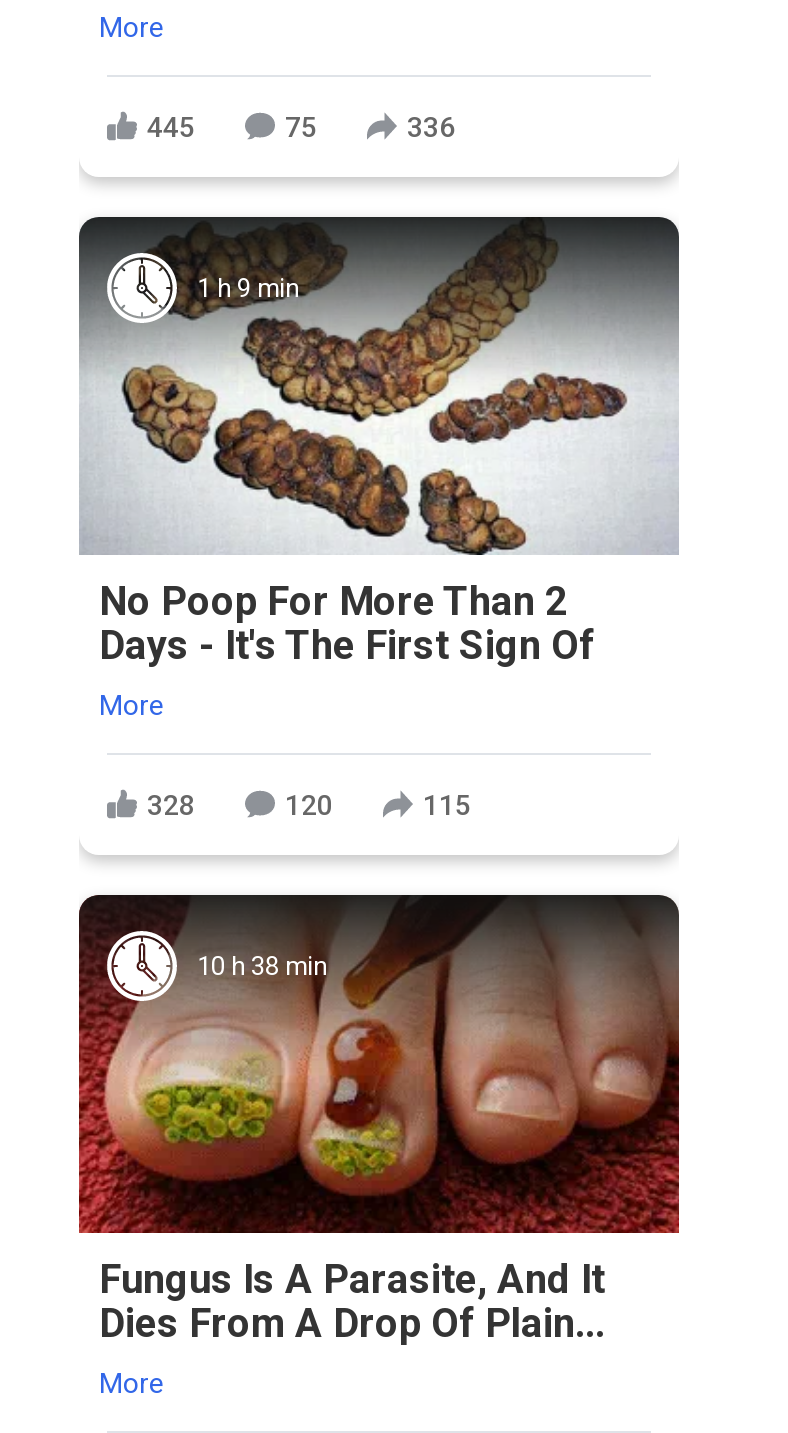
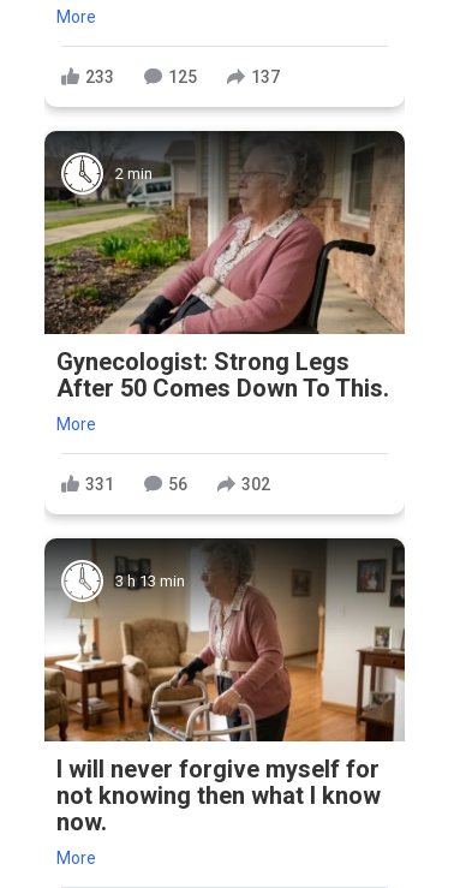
[147,111,455,143] 445 | 75 | 336 -> [85,67,280,86] 233 | 125 | 137
[79,229,679,555] [image] | 1 h 9 min -> [43,137,405,335] [image] | 2 min
[99,577,595,669] No Poop For More Than 2 | Days - It's The First Sign Of -> [56,347,389,403] Gynecologist: Strong Legs | After 50 Comes Down To This.
[147,788,471,820] 328 | 120 | 115 -> [85,474,270,493] 331 | 56 | 302
[77,901,681,1233] [image] | 10 h 38 min -> [44,542,406,743] [image] | 3 h 13 min
[99,1255,605,1347] Fungus Is A Parasite, And It | Dies From A Drop Of Plain... -> [56,754,381,836] I will never forgive myself for | not knowing then what I know | now.

